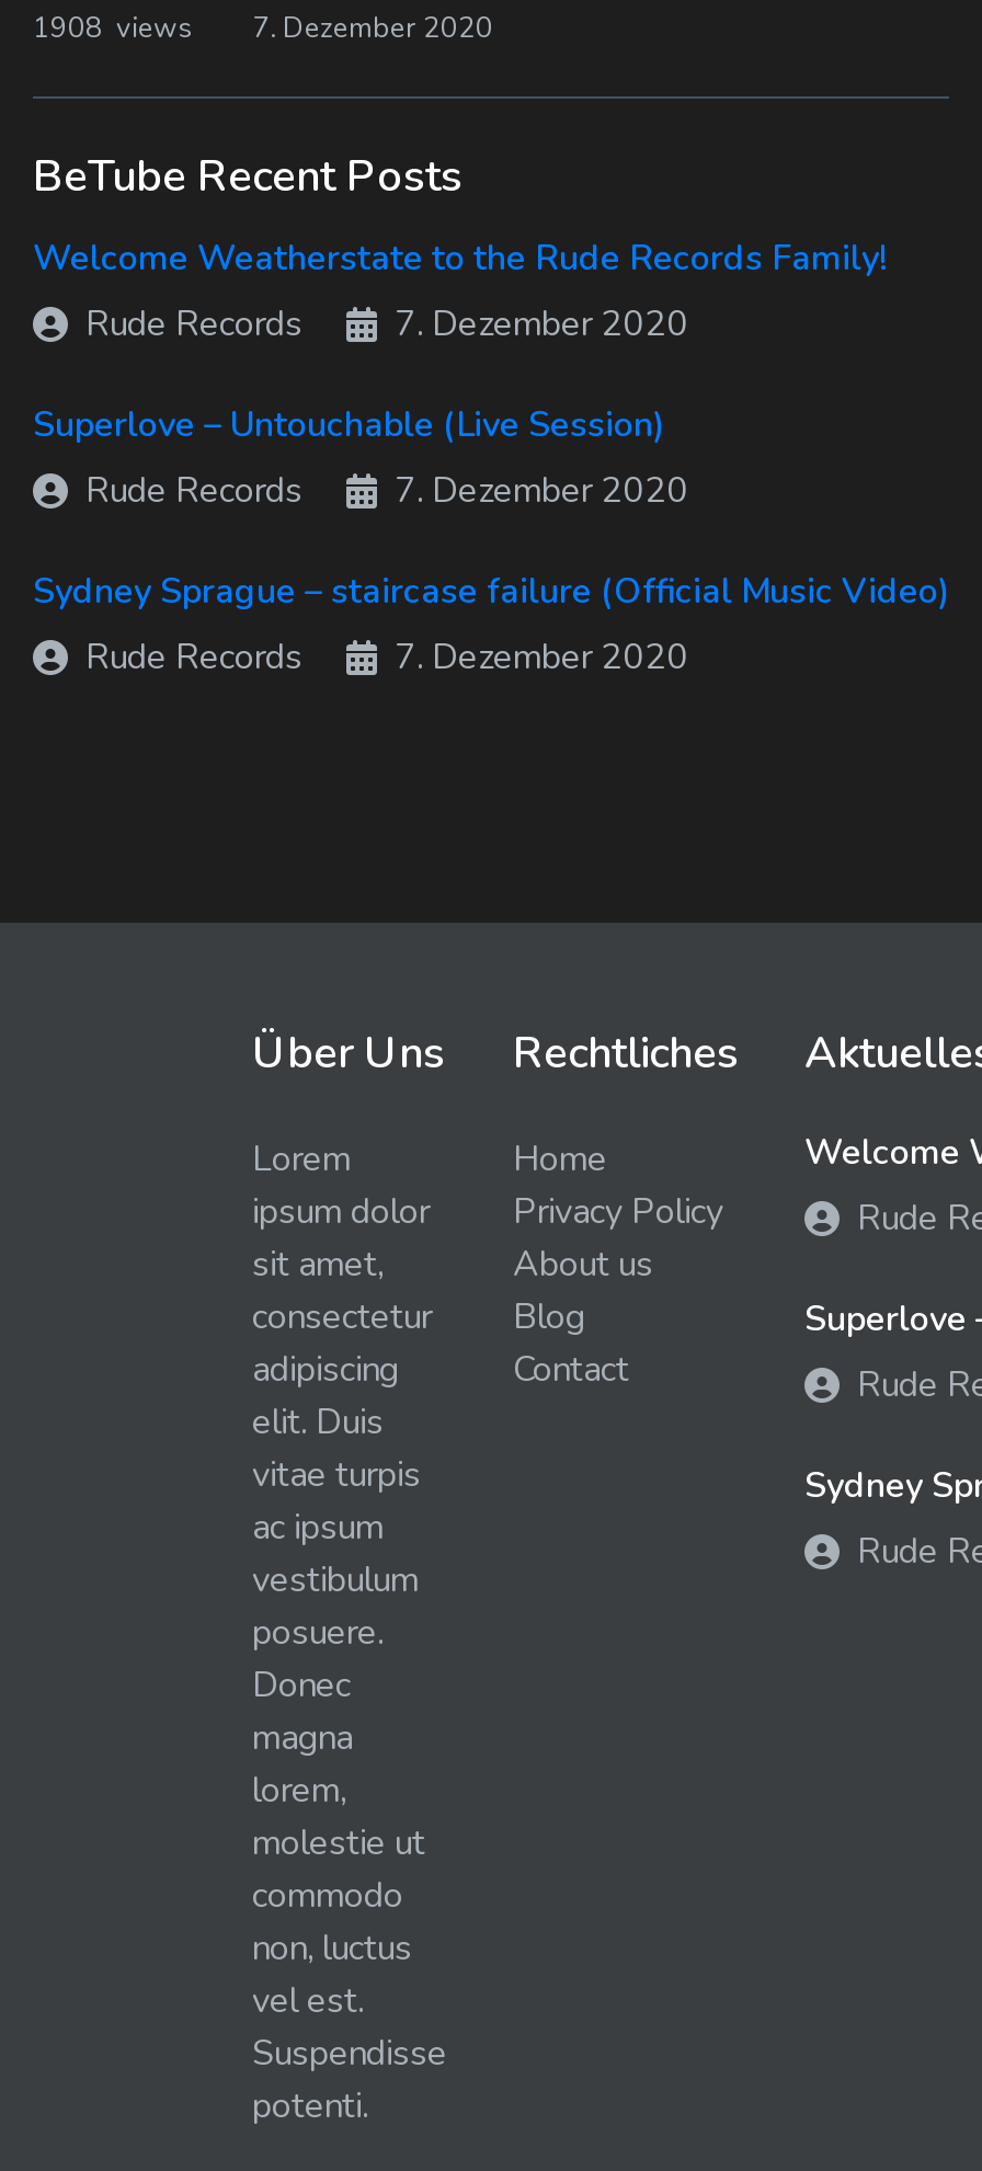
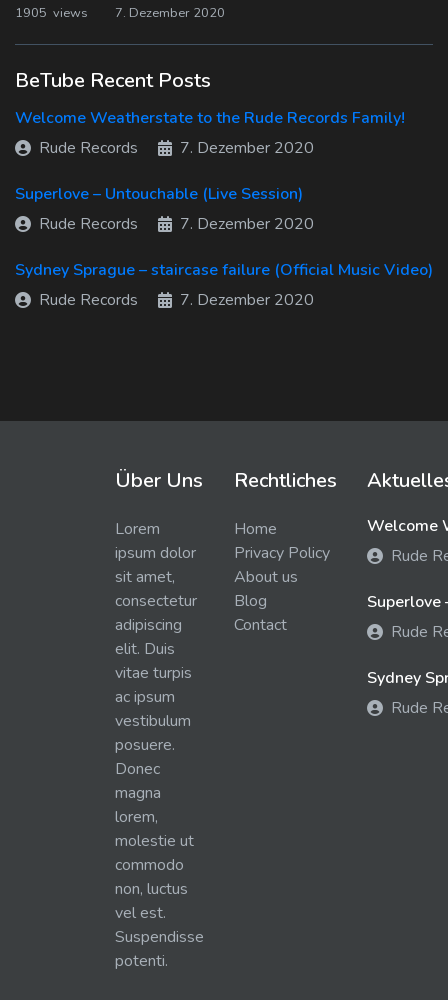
[33,9,493,48] 1908 views 7. Dezember 2020 -> [15,4,225,22] 1905 views 7. Dezember 2020

